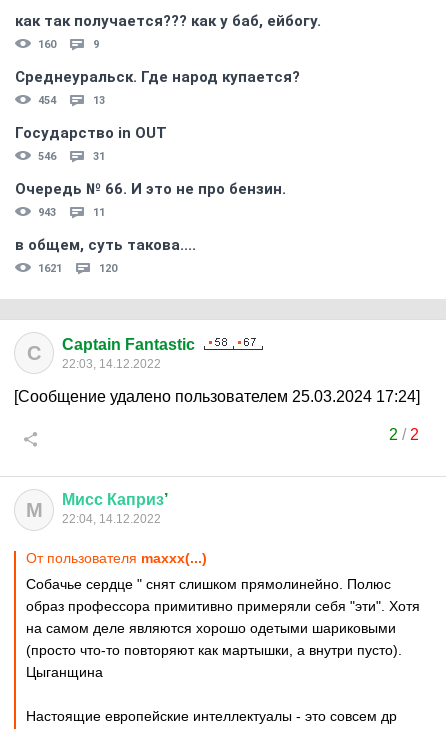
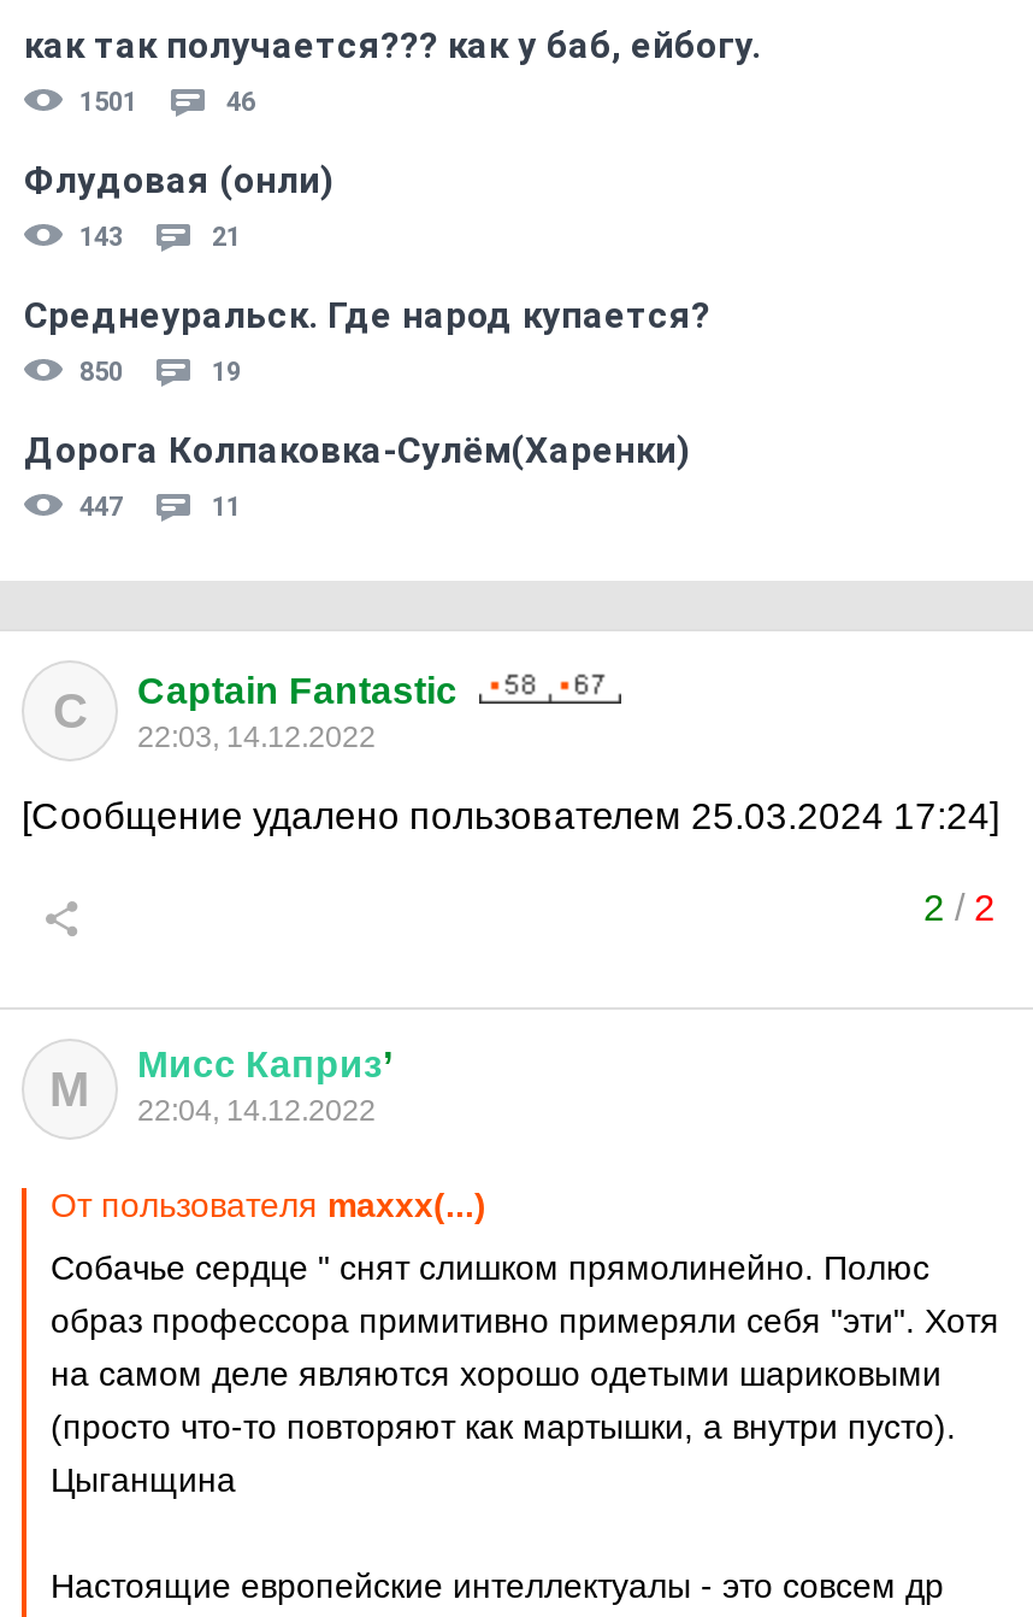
[38,38,99,51] 160 | 9 -> [24,87,335,253] 1501 | 46 | Флудовая (онли) | 143 | 21
moved [15,68,300,86] -> [24,294,710,337]: Среднеуральск. Где народ купается?
[15,94,286,219] 454 | 13 | Государство in OUT | 546 | 31 | Очередь № 66. И это не про бензин. | 943 -> [24,357,691,523] 850 | 19 | Дорога Колпаковка-Сулём(Харенки) | 447
[15,236,196,275] в общем, суть такова.... | 1621 | 120 -> none

